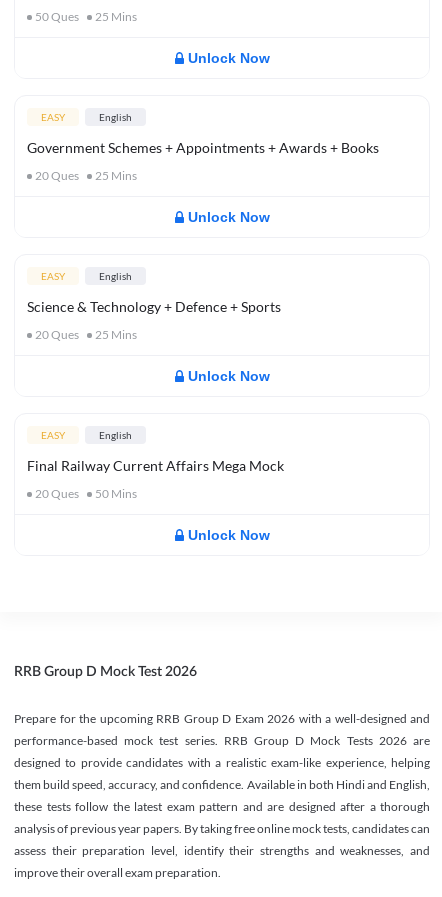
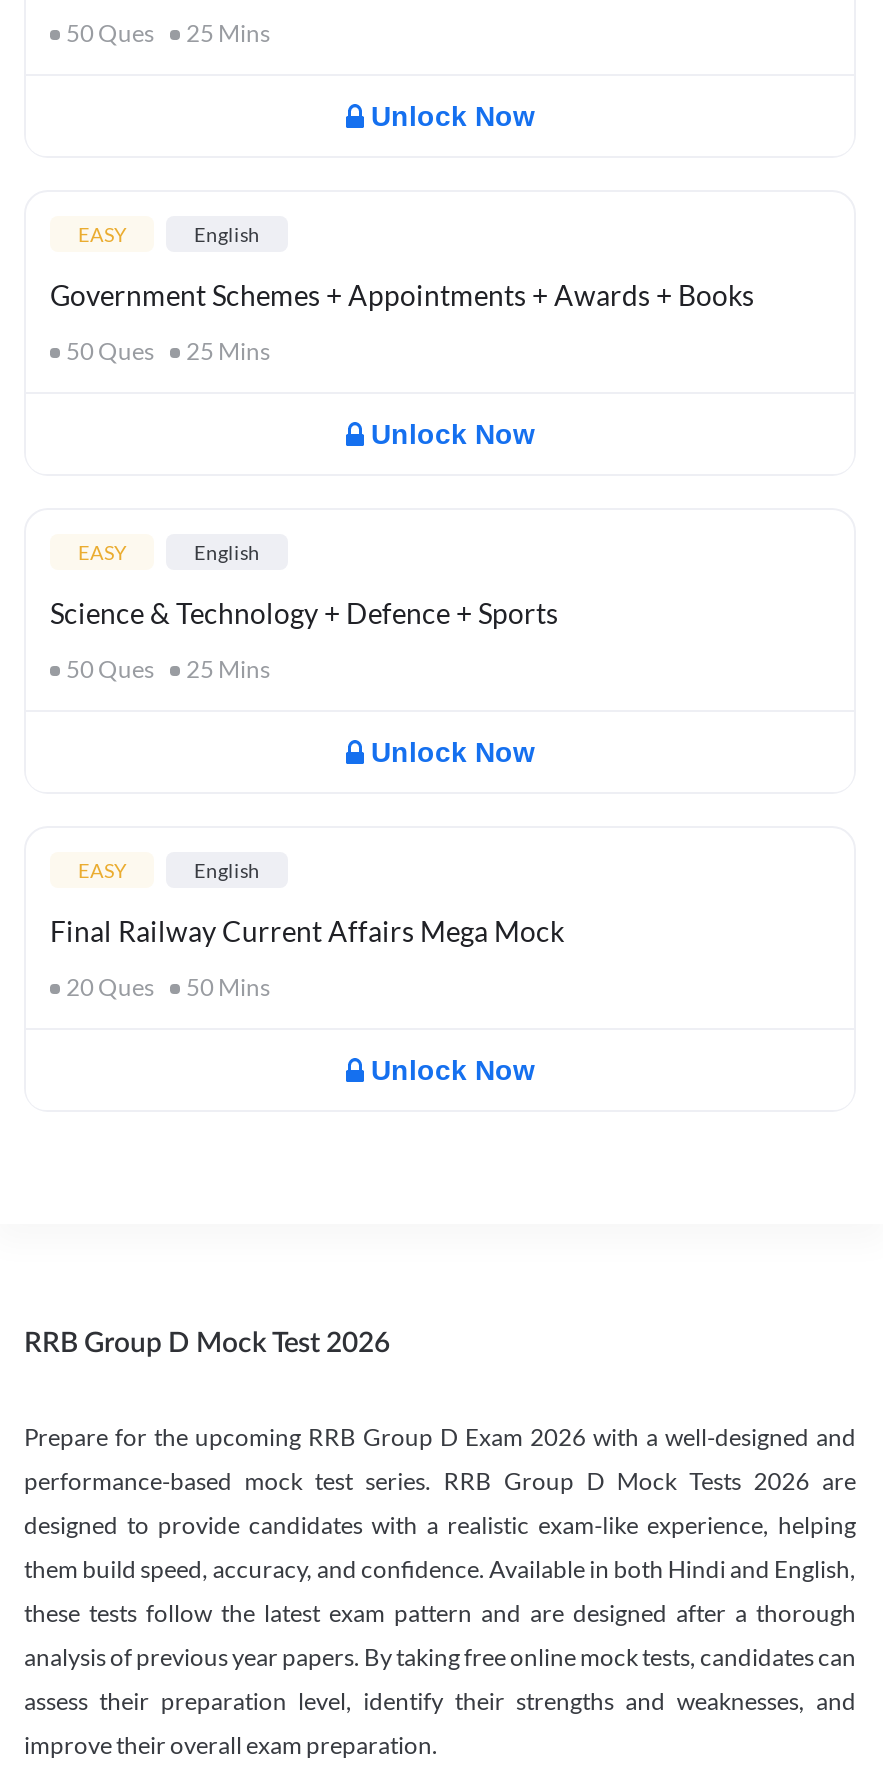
[35,168,137,183] 20 Ques 25 Mins -> [66,336,270,366] 50 Ques 25 Mins
[35,327,137,342] 20 Ques 25 Mins -> [66,654,270,684] 50 Ques 25 Mins

